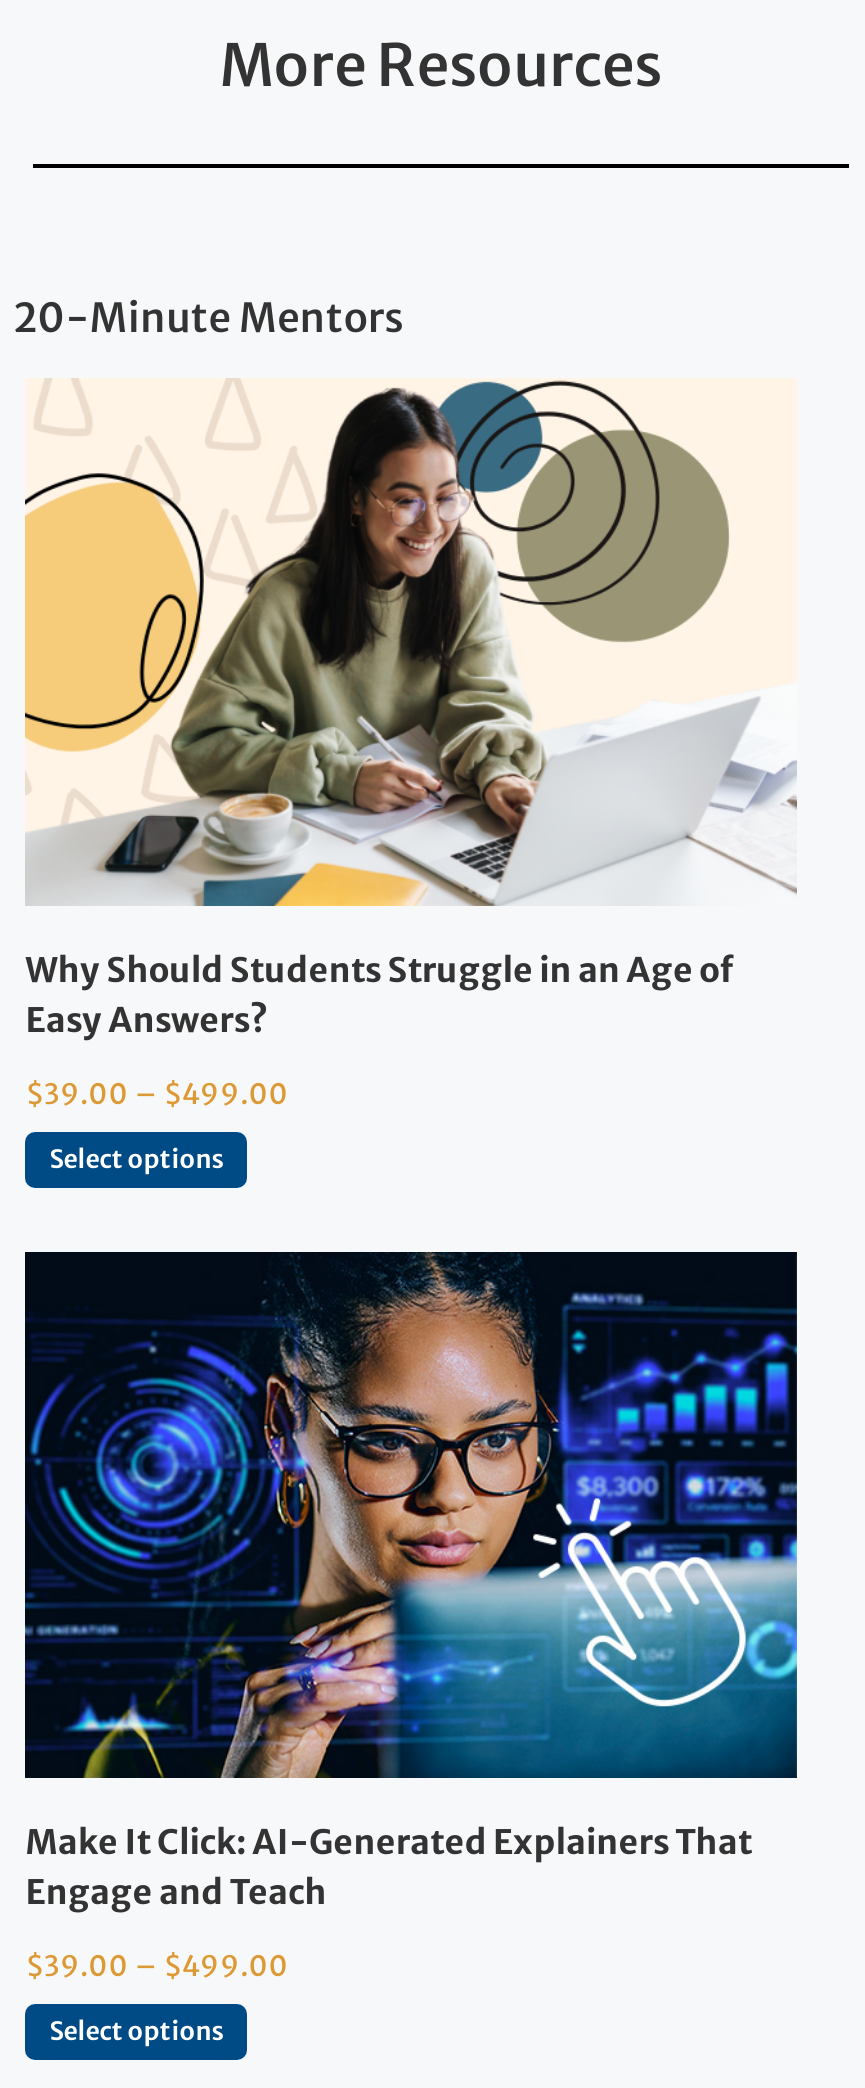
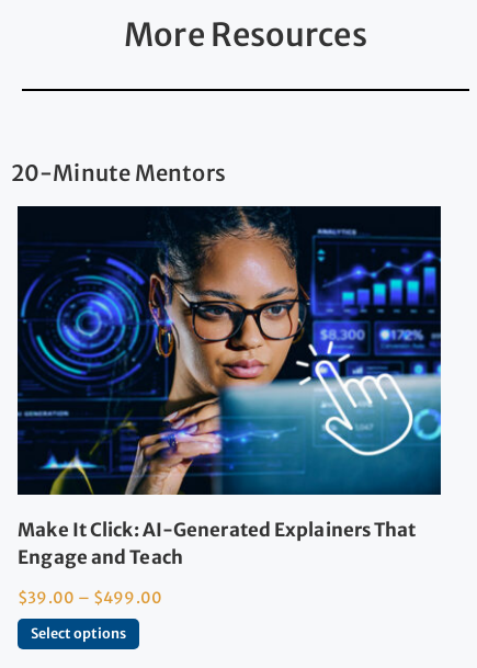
[23,378,799,1173] [image] | Why Should Students Struggle in an Age of | Easy Answers? | $39.00 – $499.00 | Select options -> none

